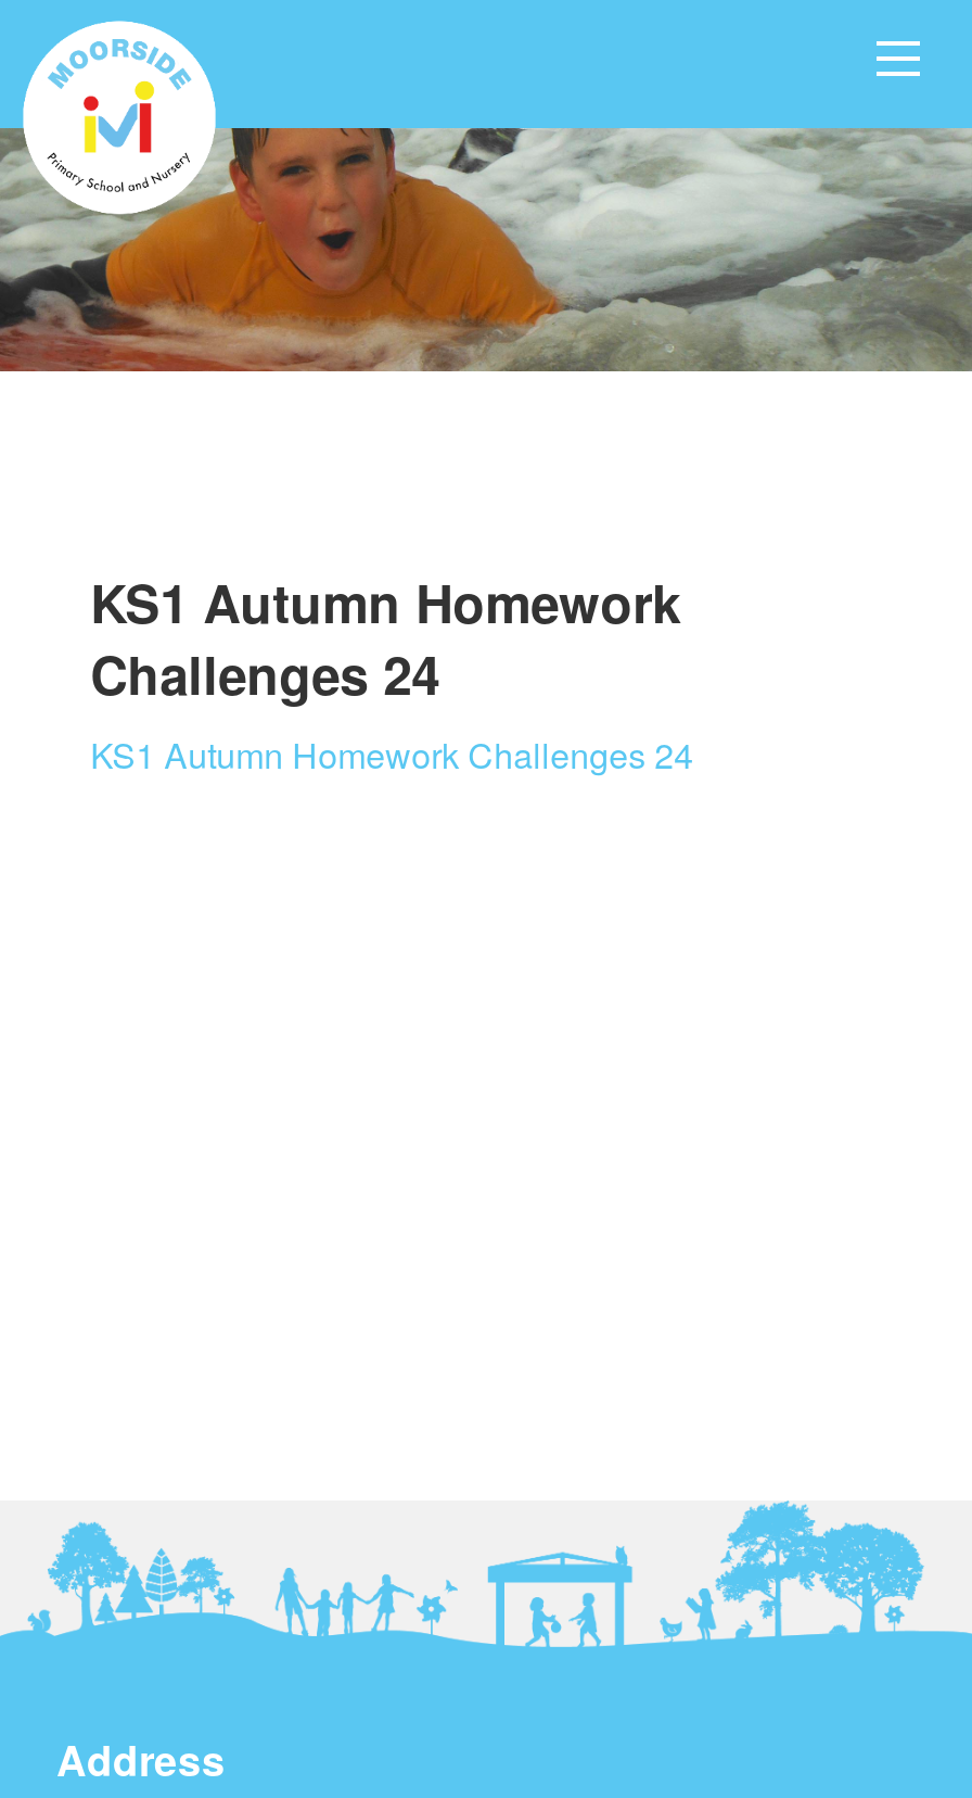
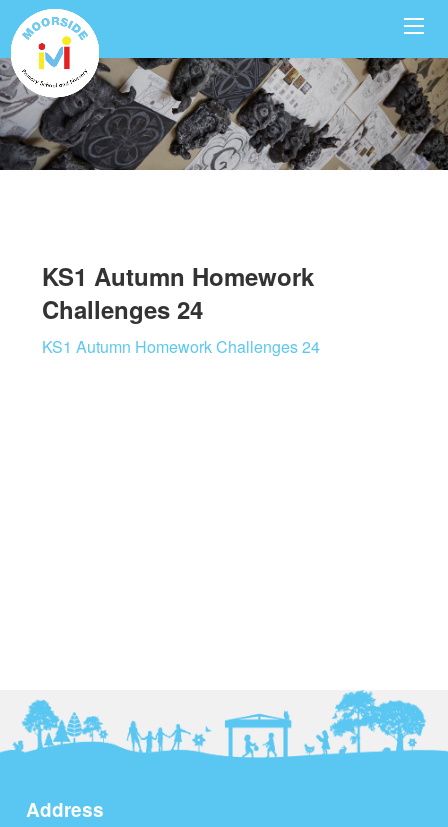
[7,126,965,373] [image] -> [3,57,445,171] [image]

